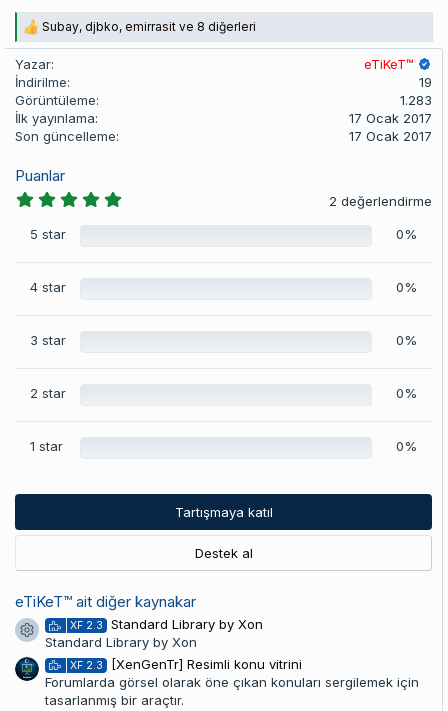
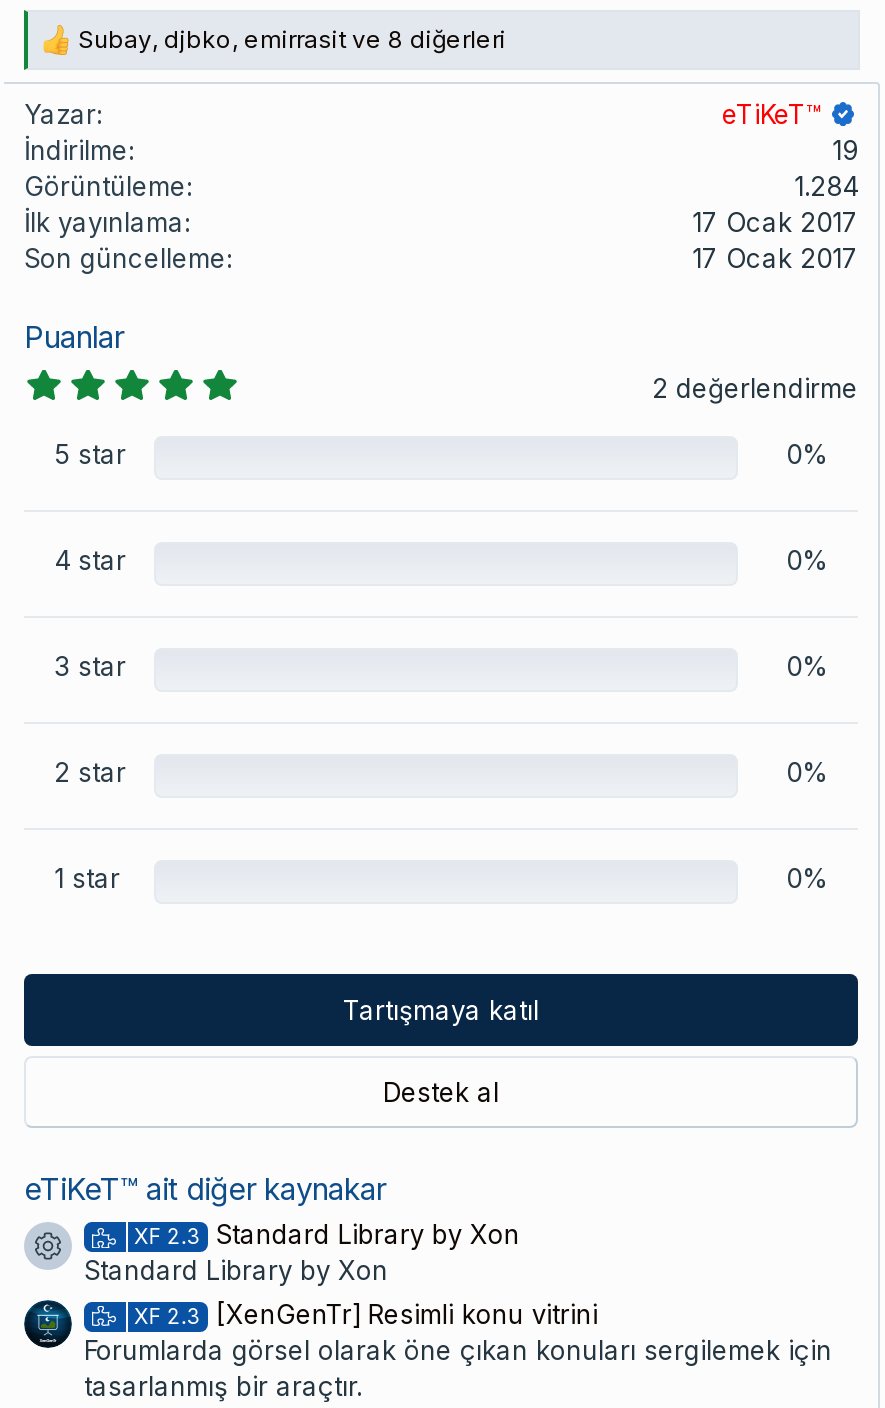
[400,92,432,108] 1.283 -> [794,169,858,201] 1.284

